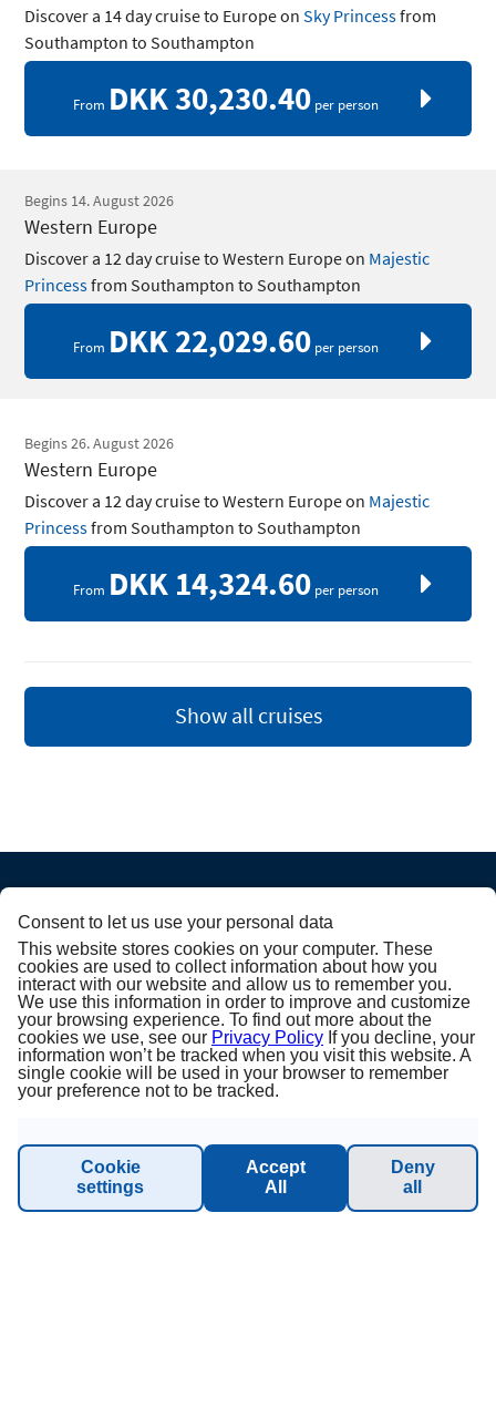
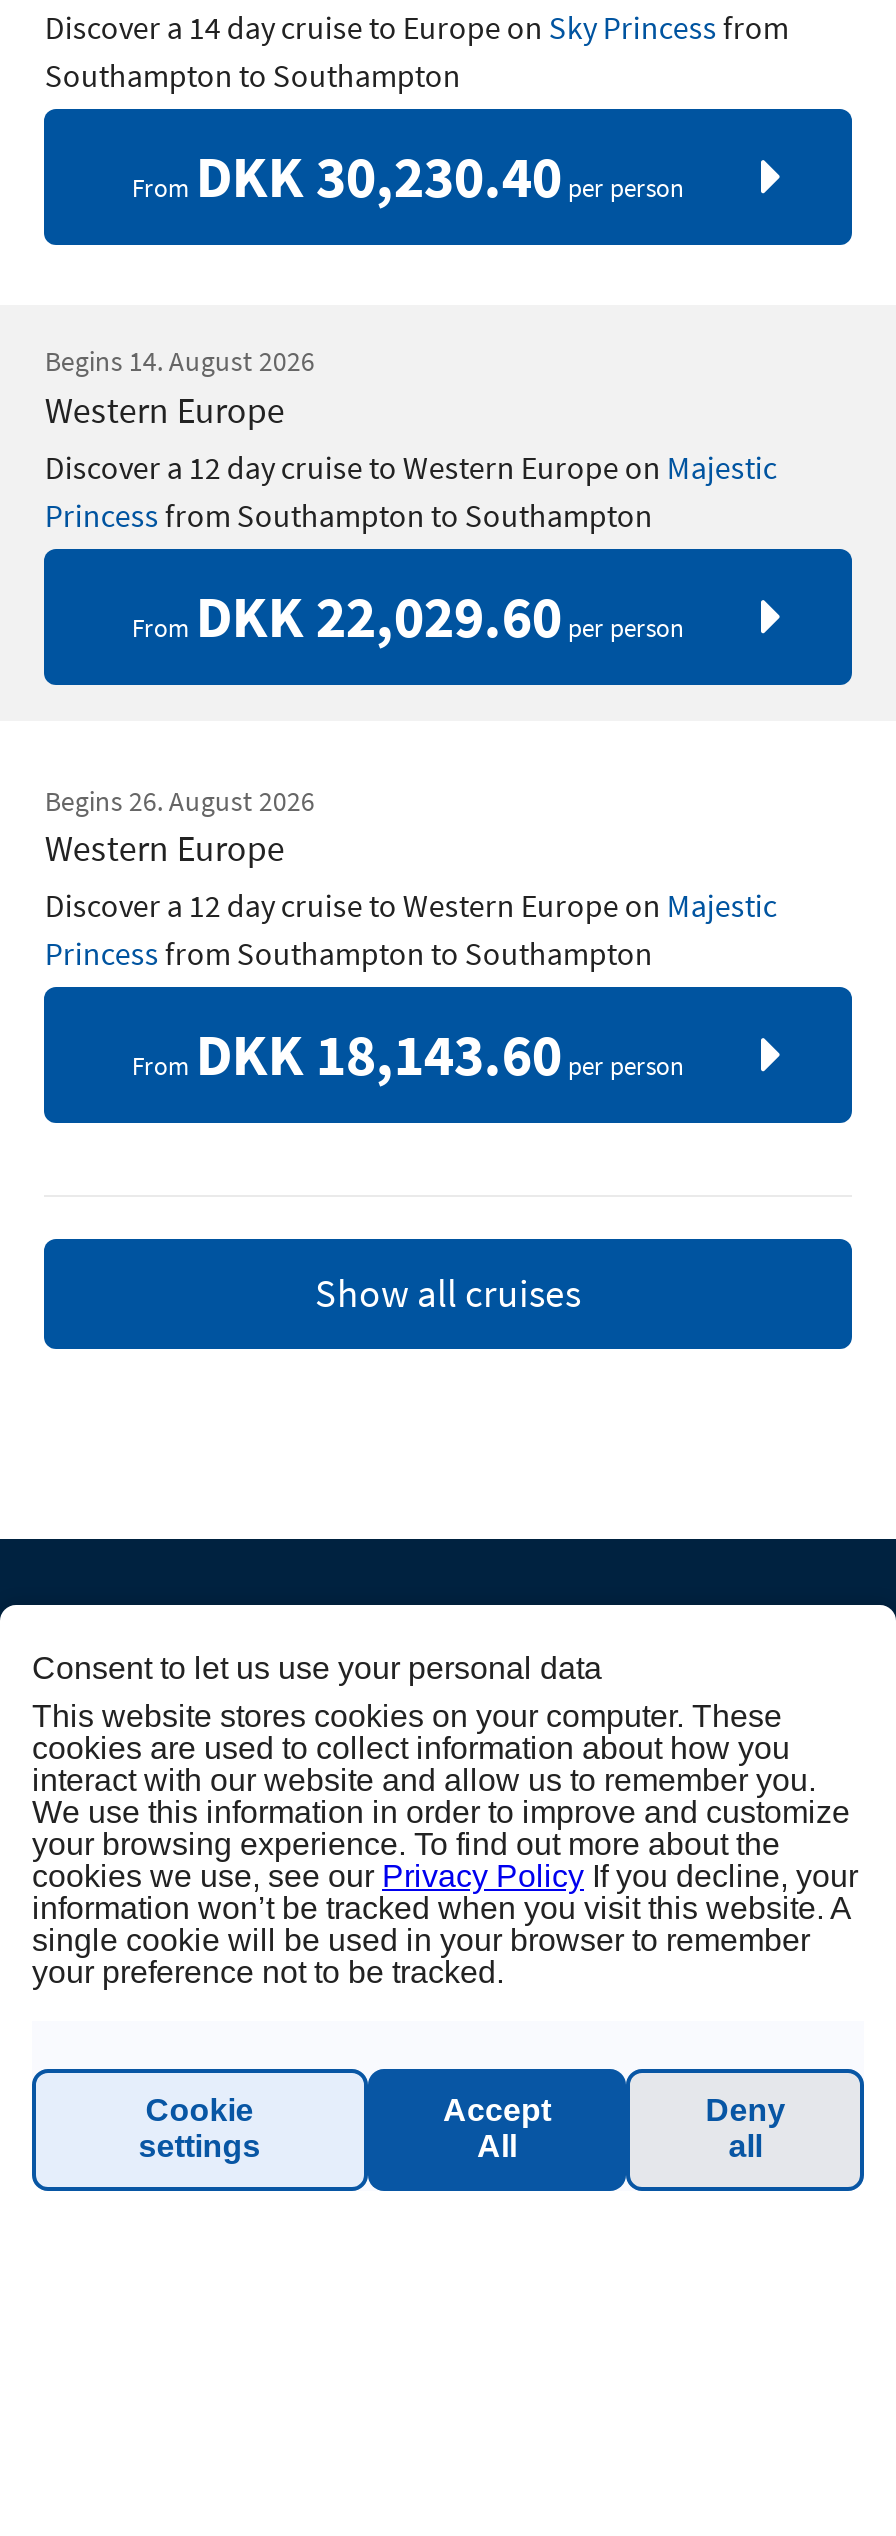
[73,564,378,604] From DKK 14,324.60per person -> [132,1019,684,1091] From DKK 18,143.60per person

